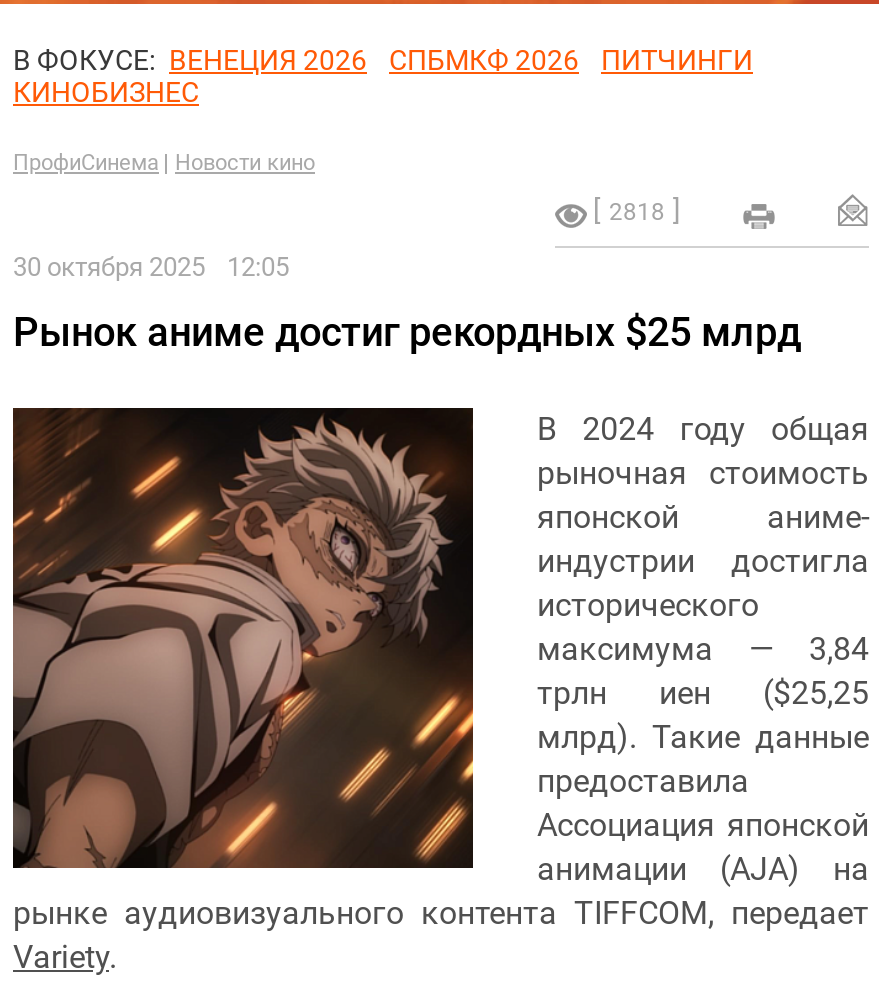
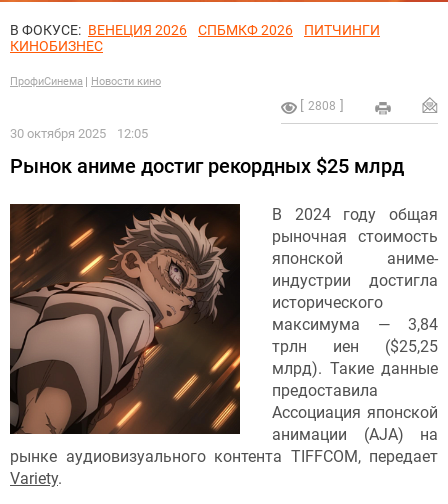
[609,198,665,226] 2818 -> [308,99,336,113] 2808

